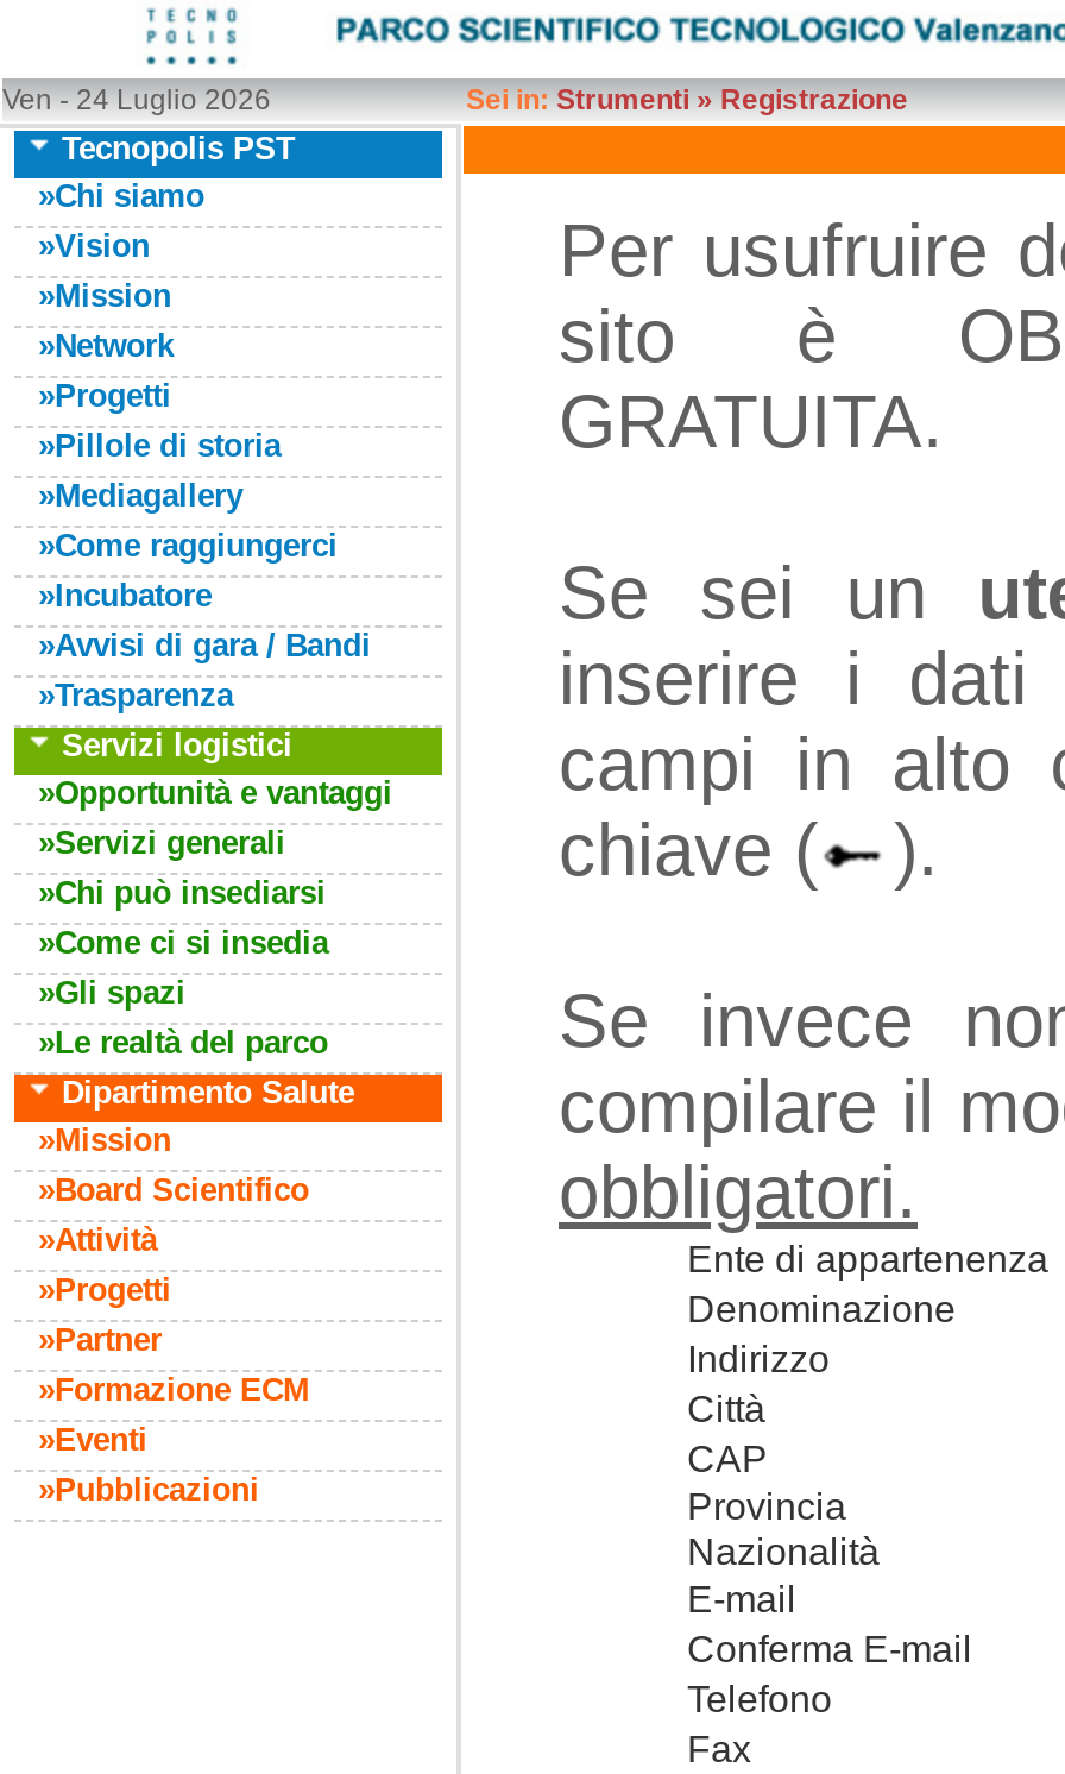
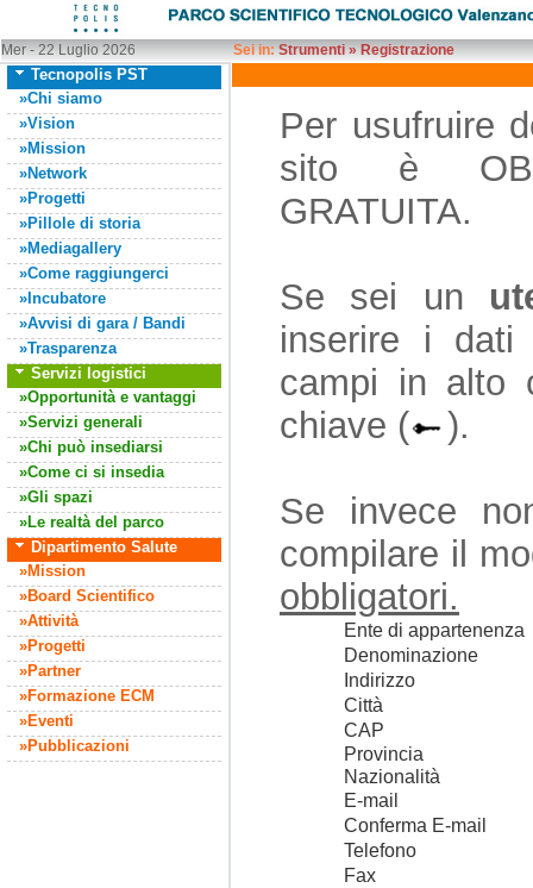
[2,83,271,117] Ven - 24 Luglio 2026 -> [1,42,136,58] Mer - 22 Luglio 2026

